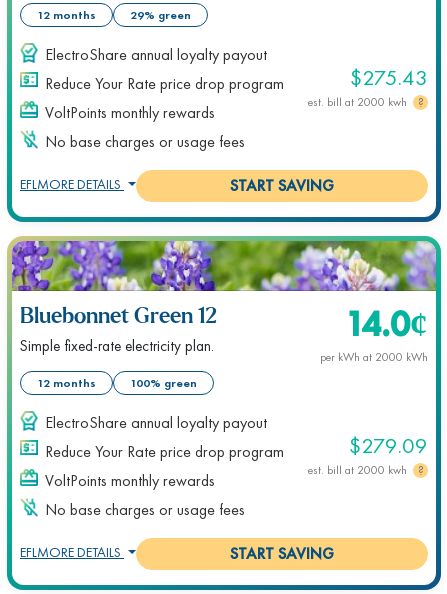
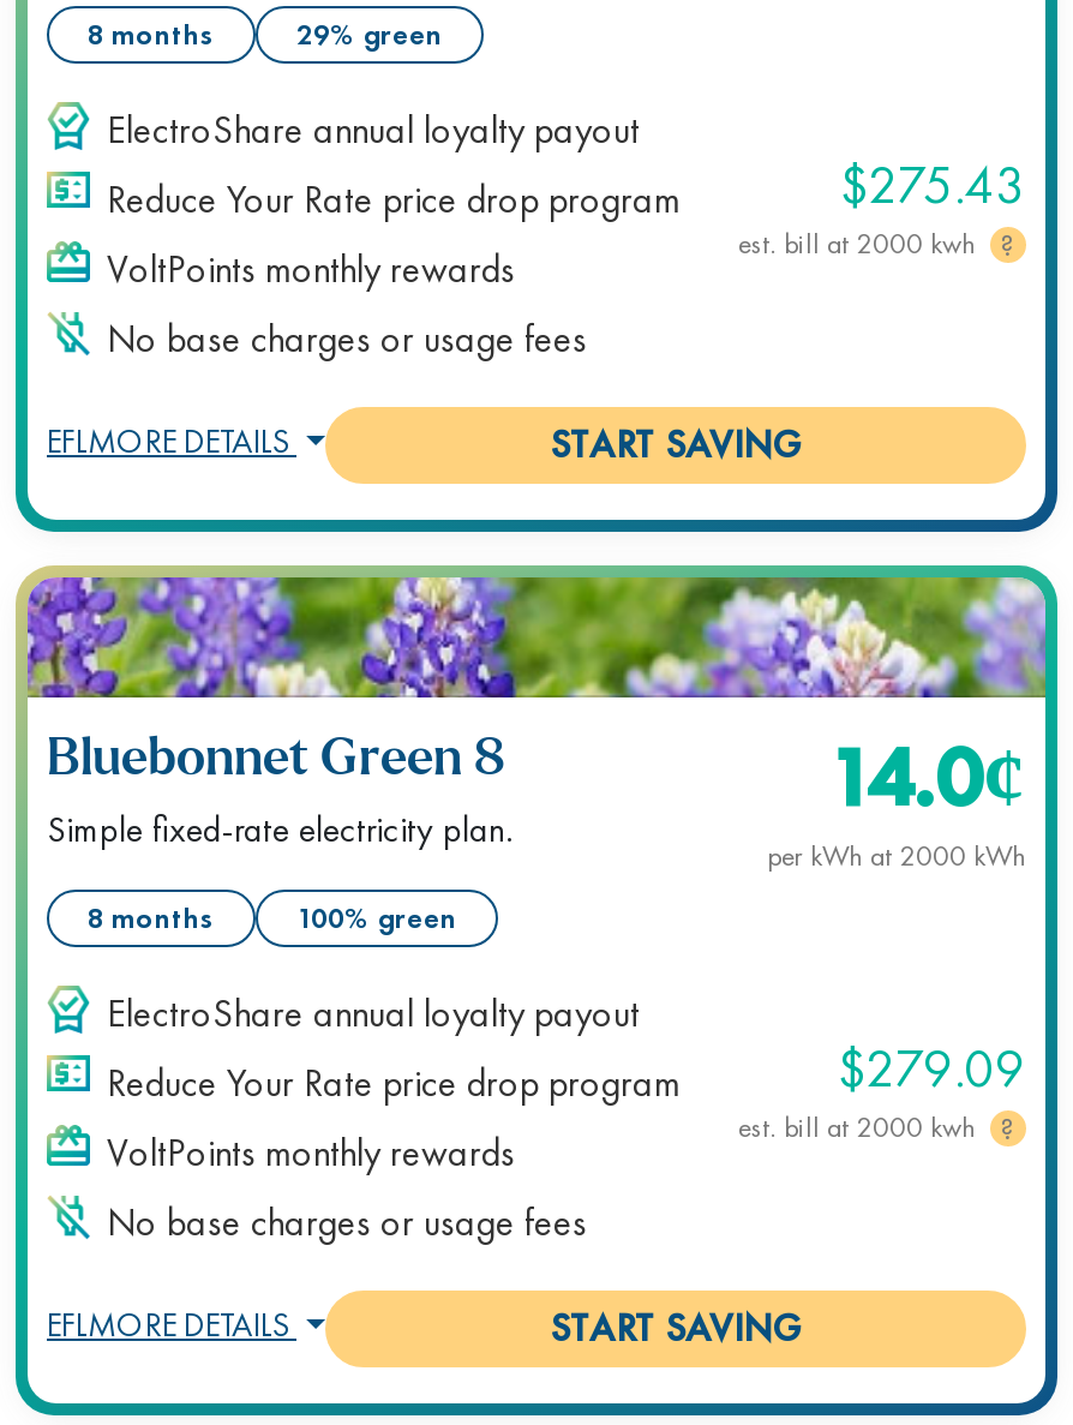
[37,7,96,23] 12 months -> [88,16,215,55] 8 months
[20,306,217,328] Bluebonnet Green 12 -> [47,734,505,787] Bluebonnet Green 8
[37,375,96,391] 12 months -> [88,900,215,938] 8 months

